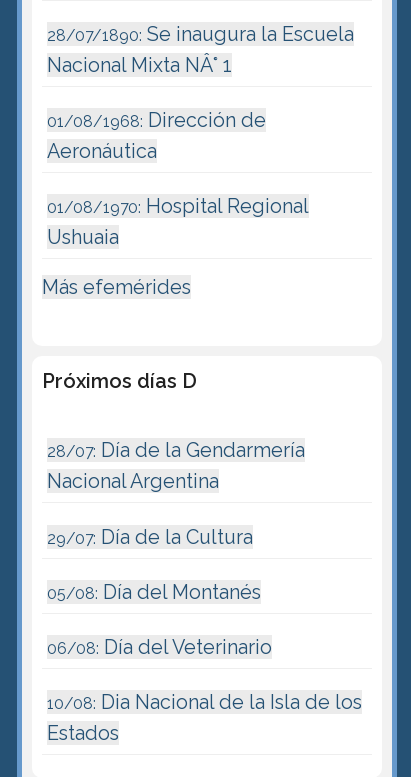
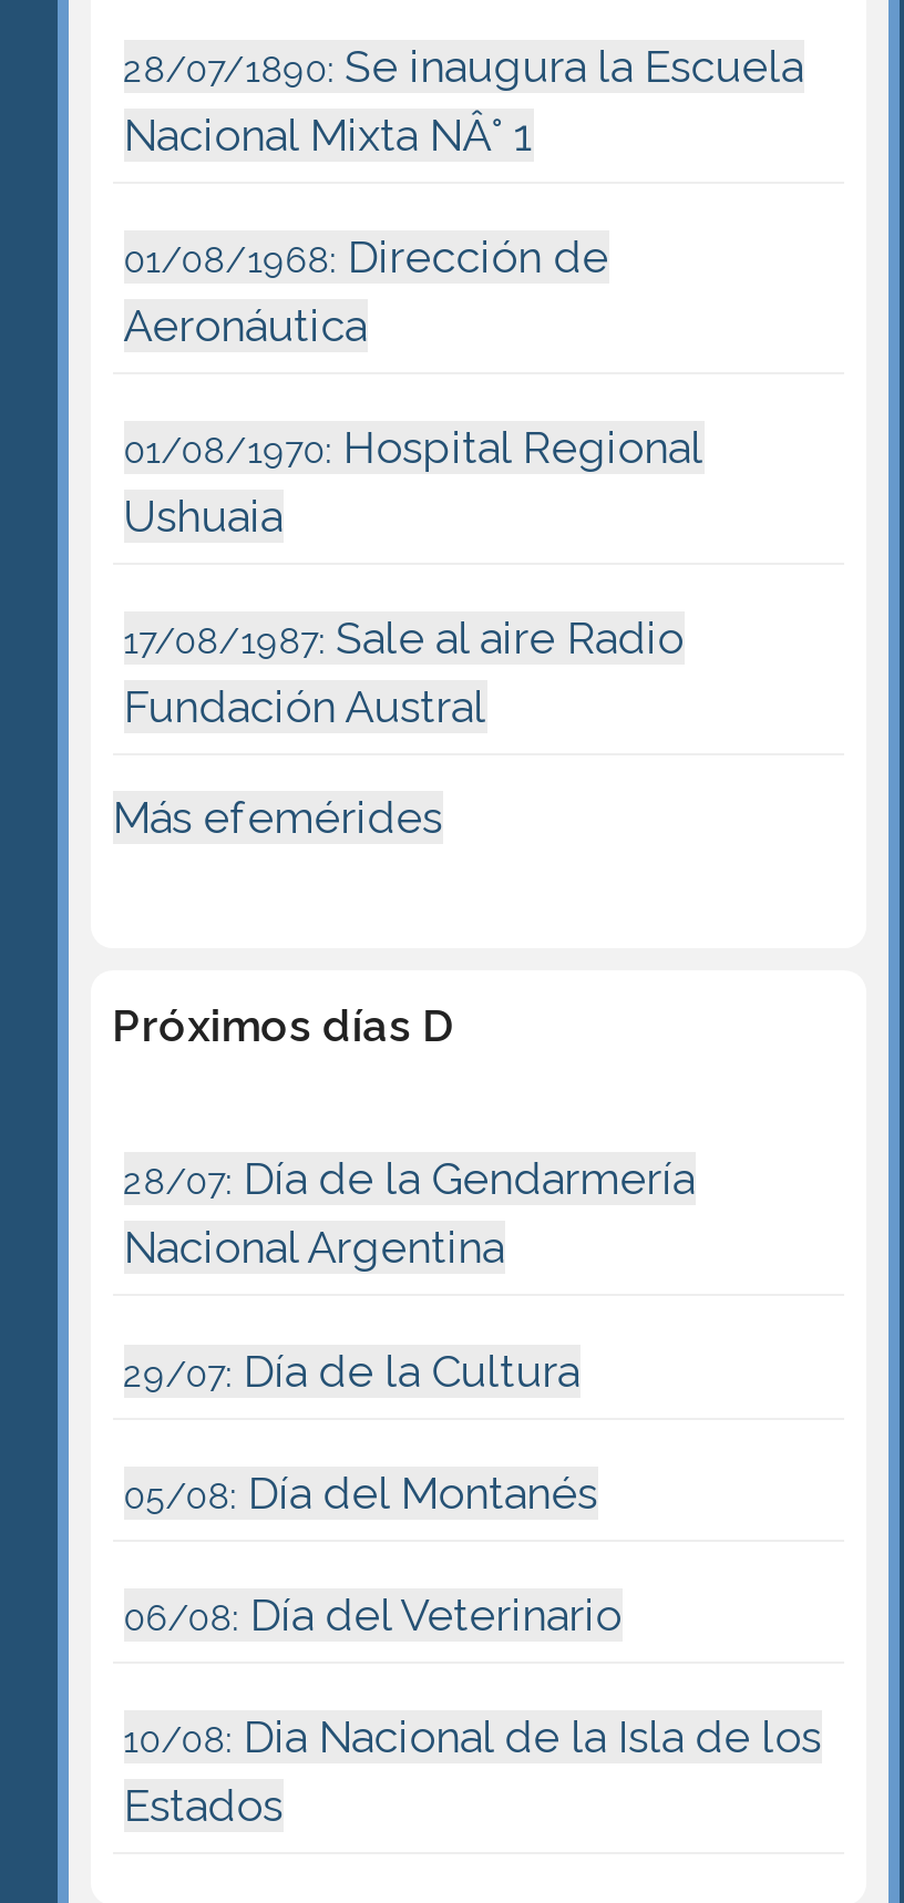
none -> [123,612,684,734] 17/08/1987: Sale al aire Radio | Fundación Austral

